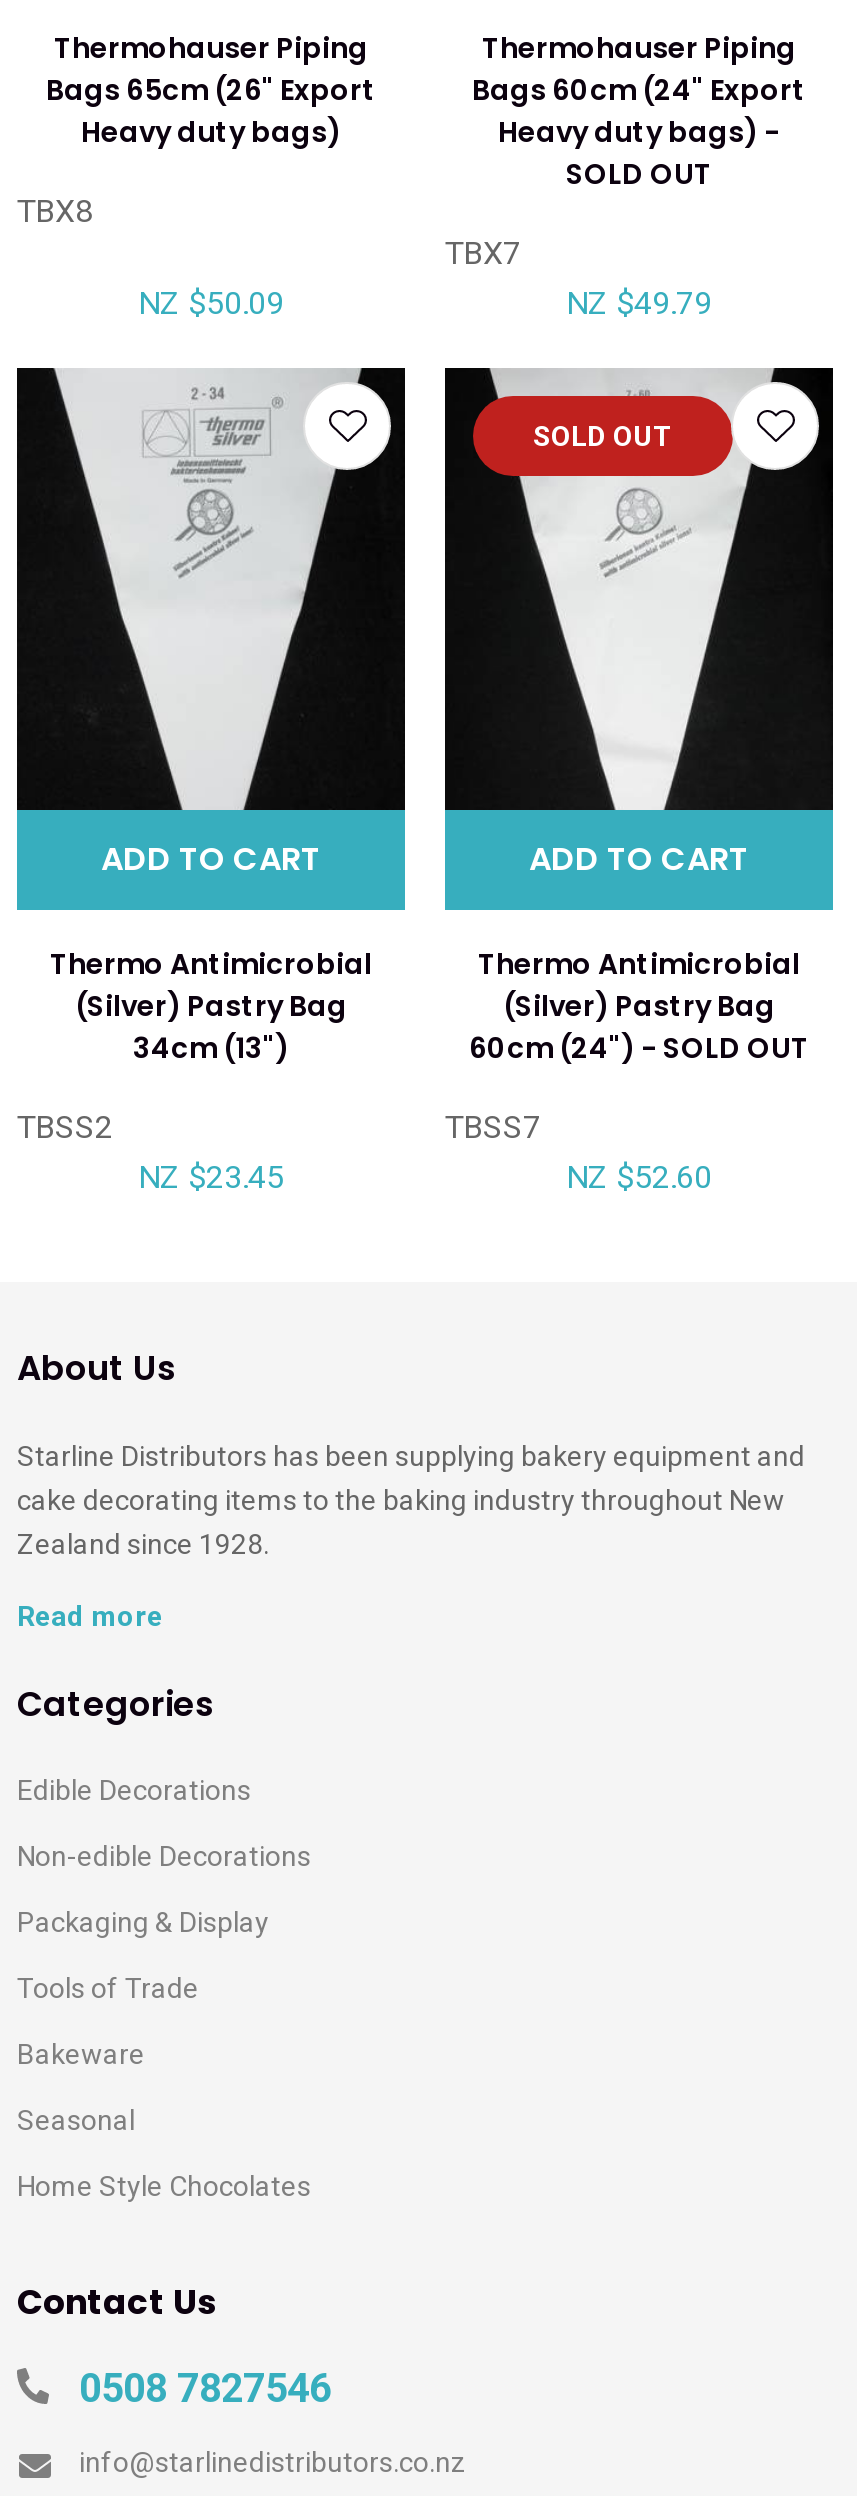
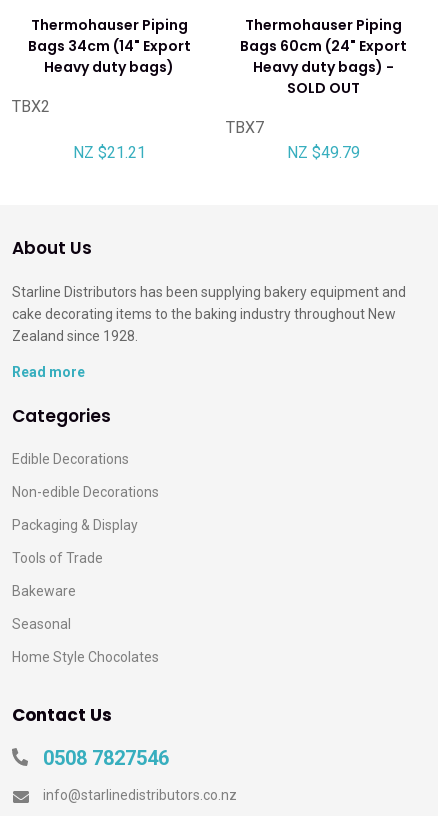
[46,69,376,109] Bags 65cm (26" Export -> [27,36,190,56] Bags 34cm (14" Export
[17,191,93,229] TBX8 -> [12,97,50,116] TBX2
[138,283,284,321] NZ $50.09 -> [72,143,145,162] NZ $21.21
[15,366,407,1195] [image] | ADD TO CART | Thermo Antimicrobial | (Silver) Pastry Bag | 34cm (13") | TBSS2 | NZ $23.45 -> none
[443,366,835,912] [image] | SOLD OUT -> none
[445,835,809,1195] ADD TO CART | Thermo Antimicrobial | (Silver) Pastry Bag | 60cm (24") - SOLD OUT | TBSS7 | NZ $52.60 -> none

